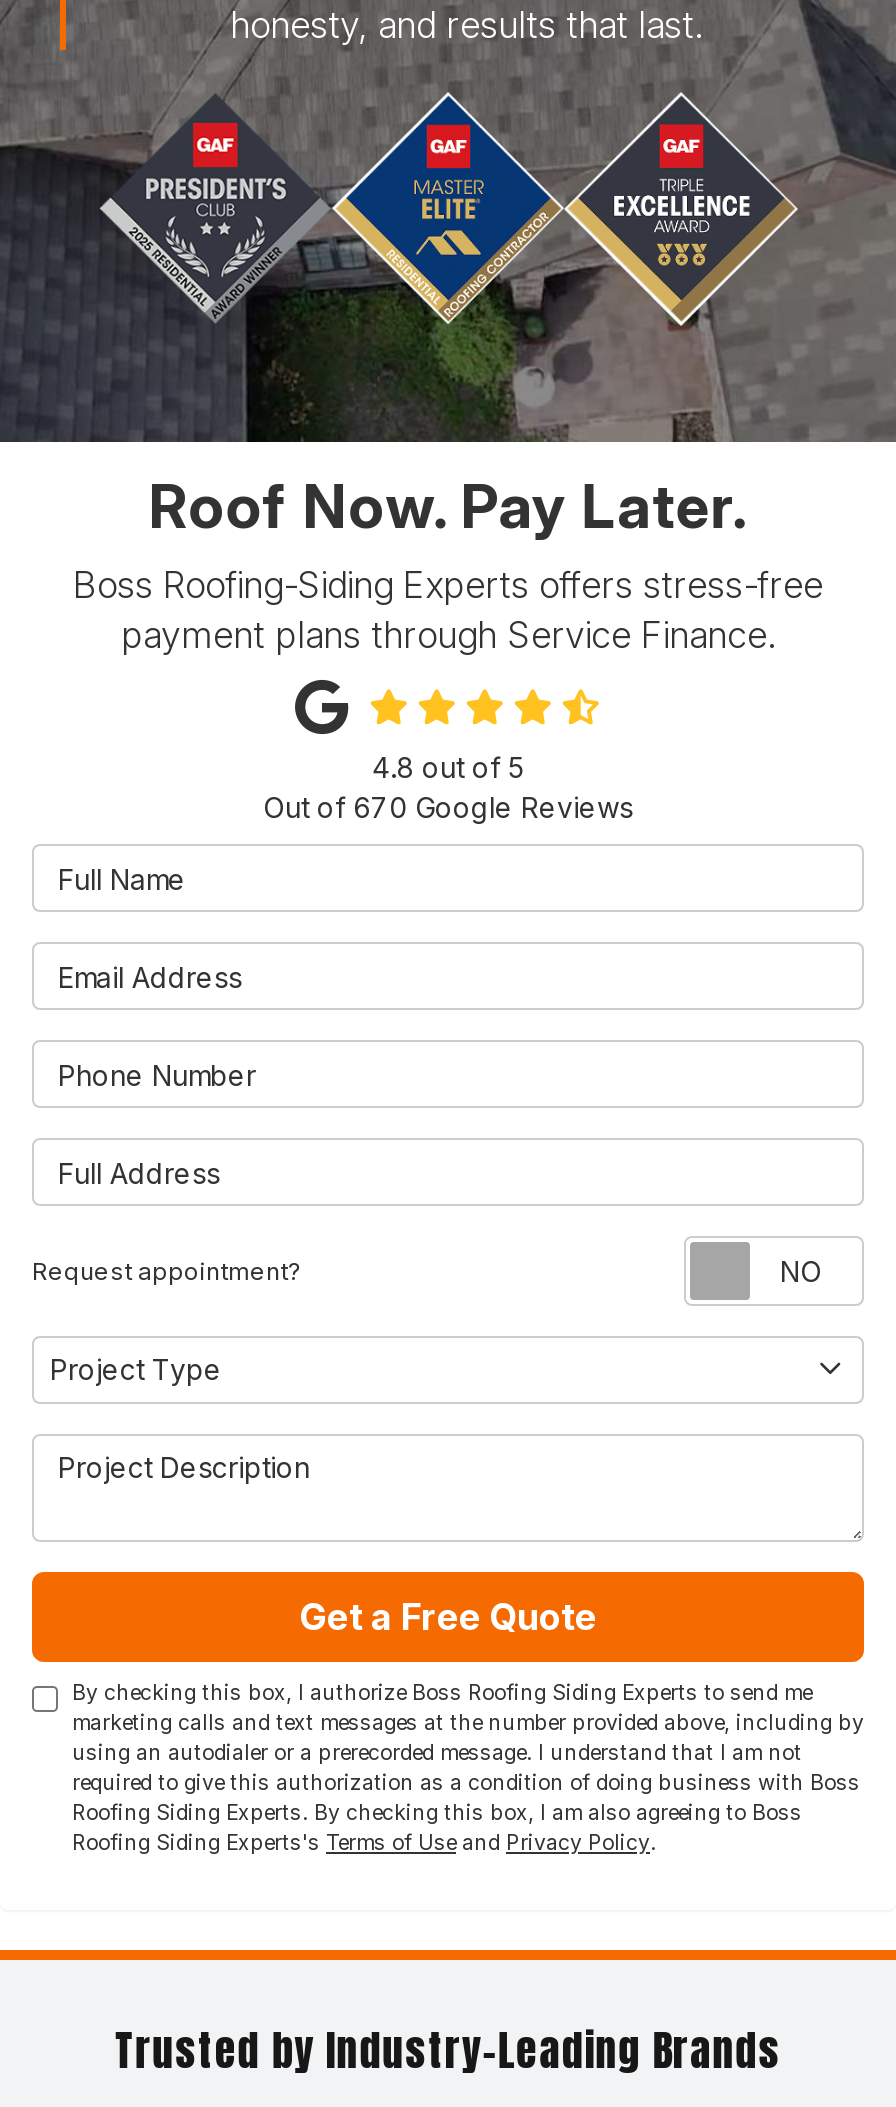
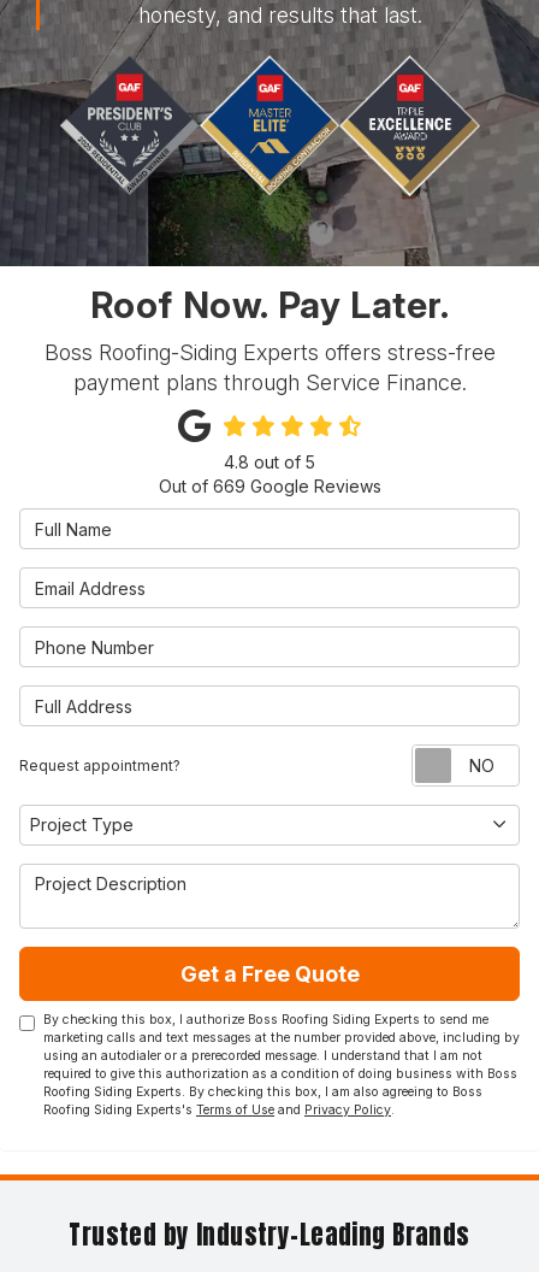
[263,790,633,824] Out of 670 Google Reviews -> [158,476,381,496] Out of 669 Google Reviews

